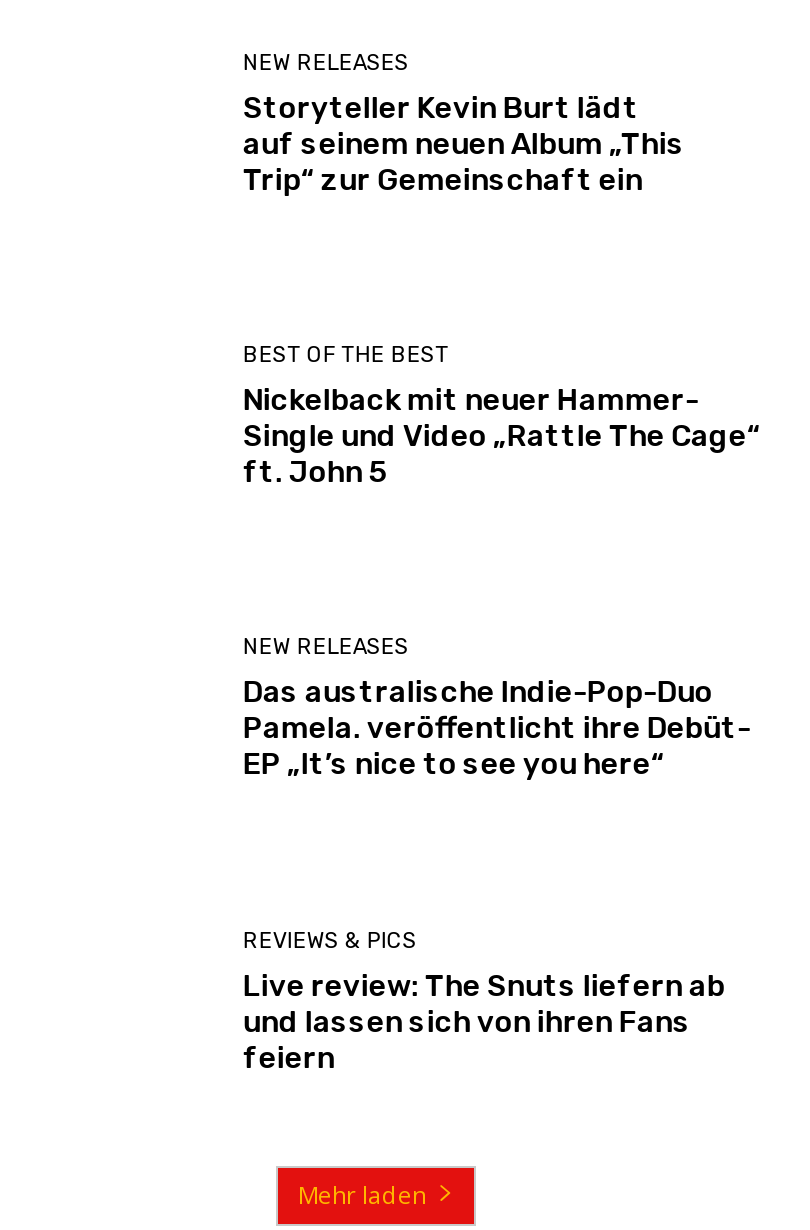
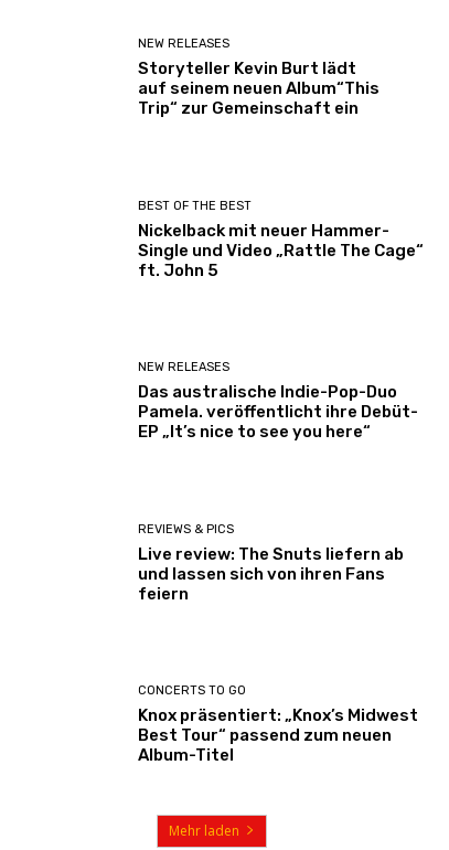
[243,126,685,162] auf seinem neuen Album „This -> [138,79,380,99] auf seinem neuen Album“This
none -> [138,683,419,765] CONCERTS TO GO | Knox präsentiert: „Knox’s Midwest | Best Tour“ passend zum neuen | Album-Titel

